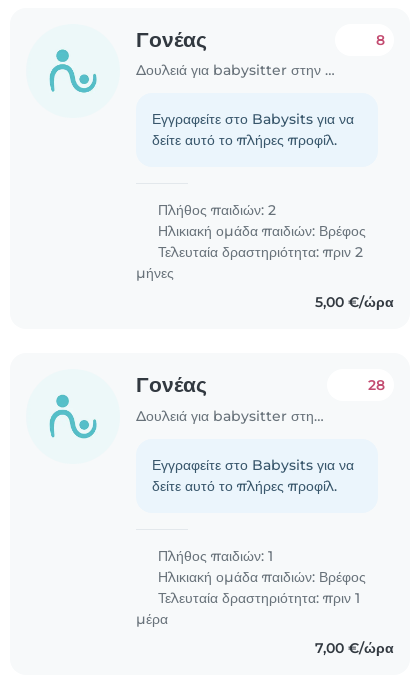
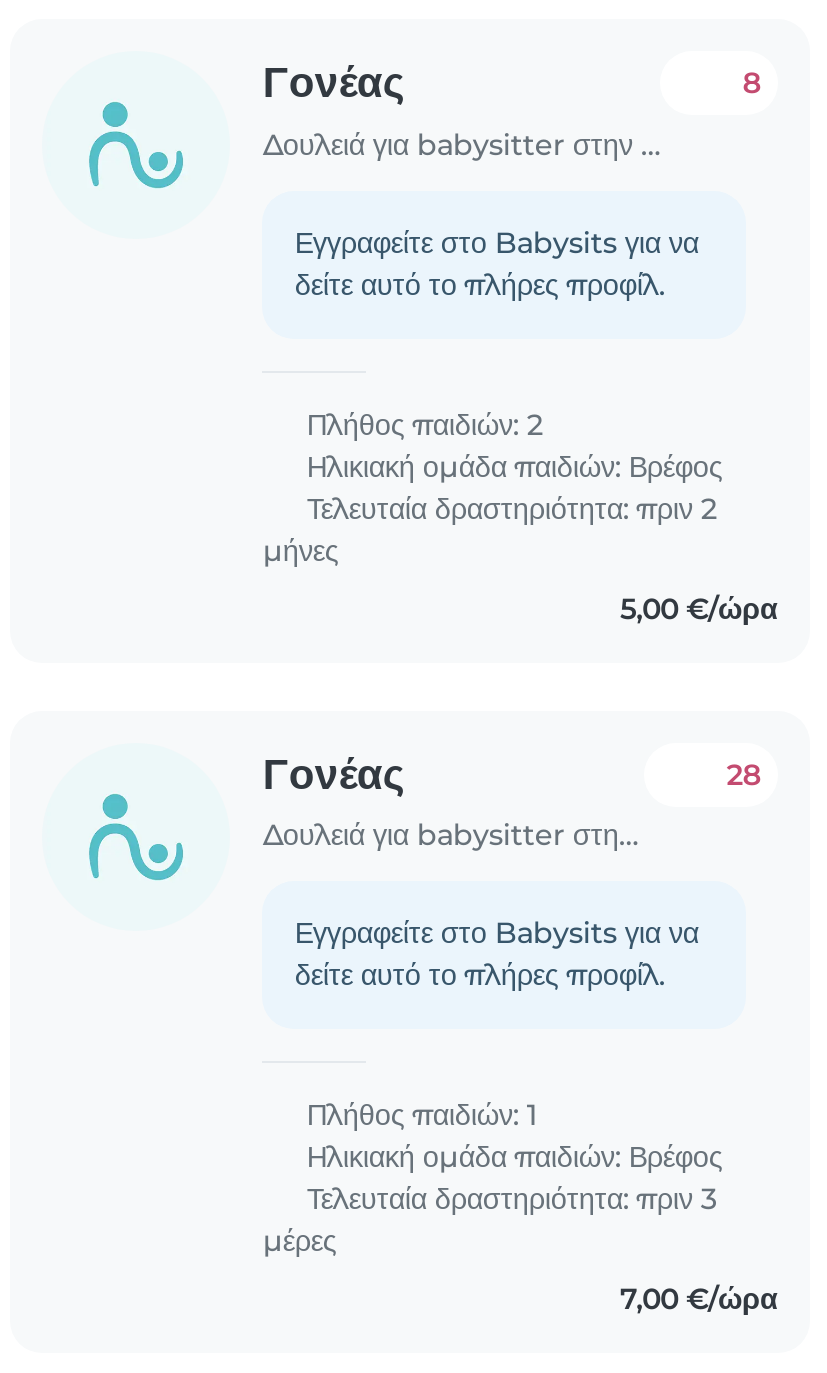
[136,589,360,628] Τελευταία δραστηριότητα: πριν 1 | μέρα -> [263,1181,717,1259] Τελευταία δραστηριότητα: πριν 3 | μέρες

